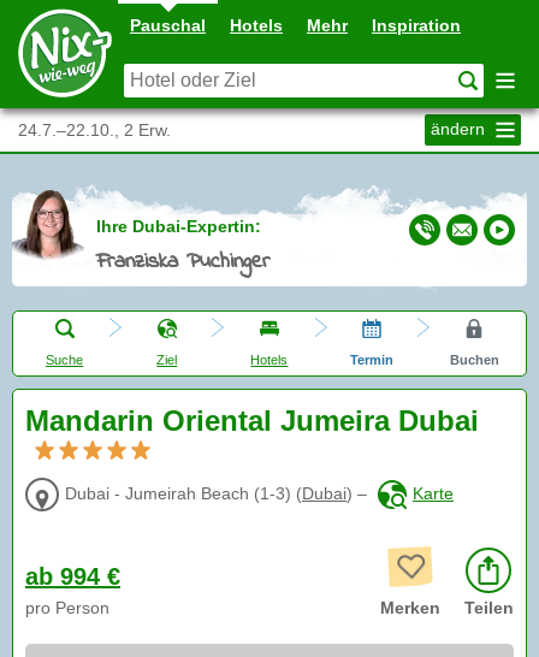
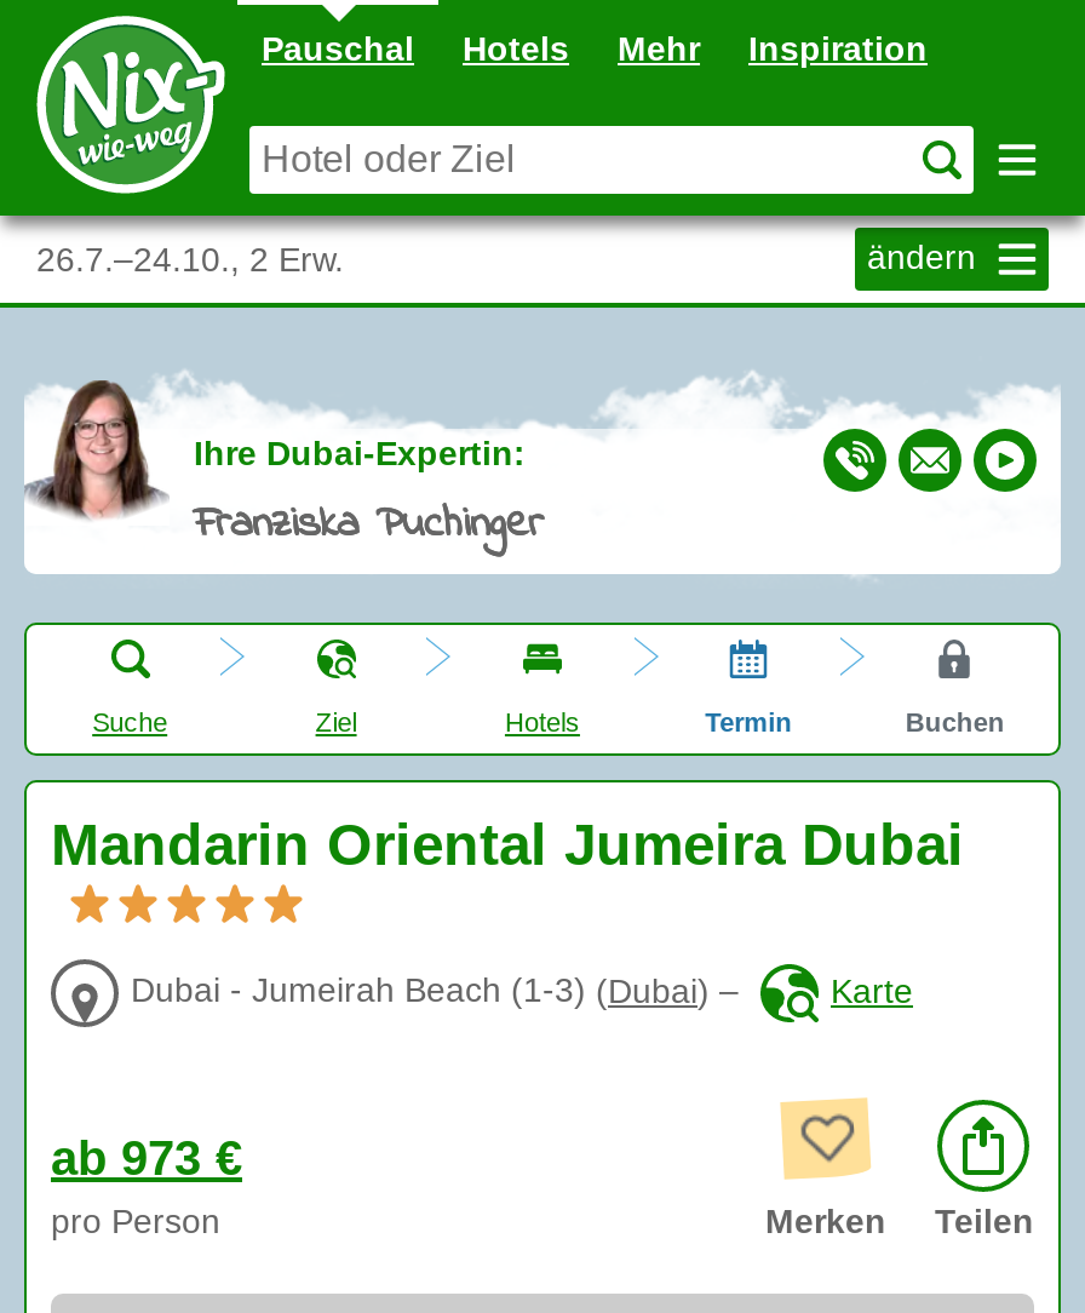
[18,120,171,140] 24.7.–22.10., 2 Erw. -> [36,240,344,279] 26.7.–24.10., 2 Erw.
[25,564,120,590] ab 994 € -> [51,1132,242,1185] ab 973 €

